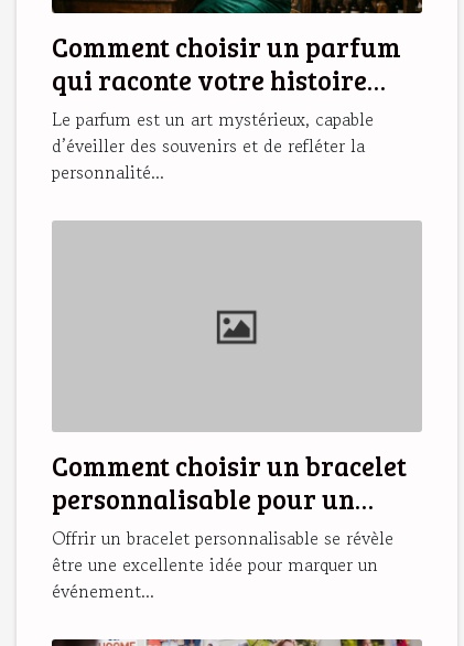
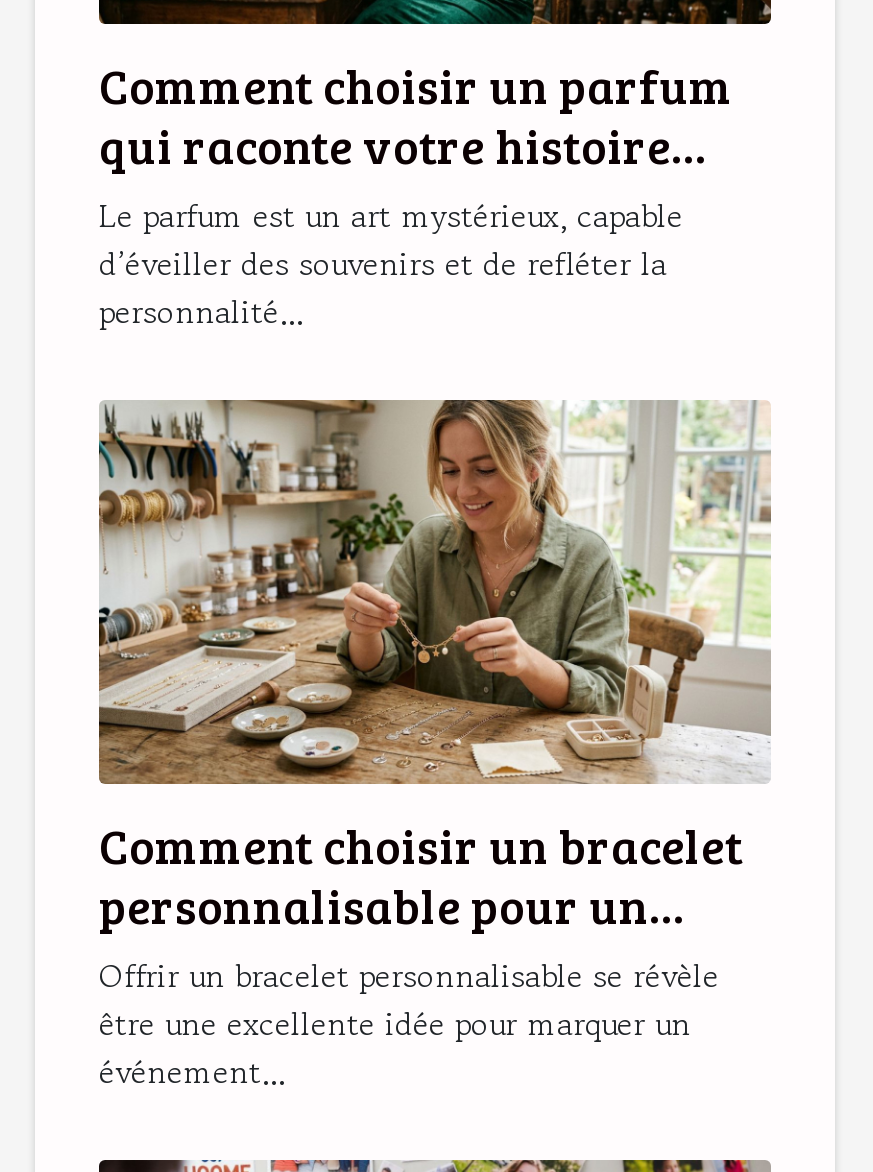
none -> [97,400,771,784] [image]

